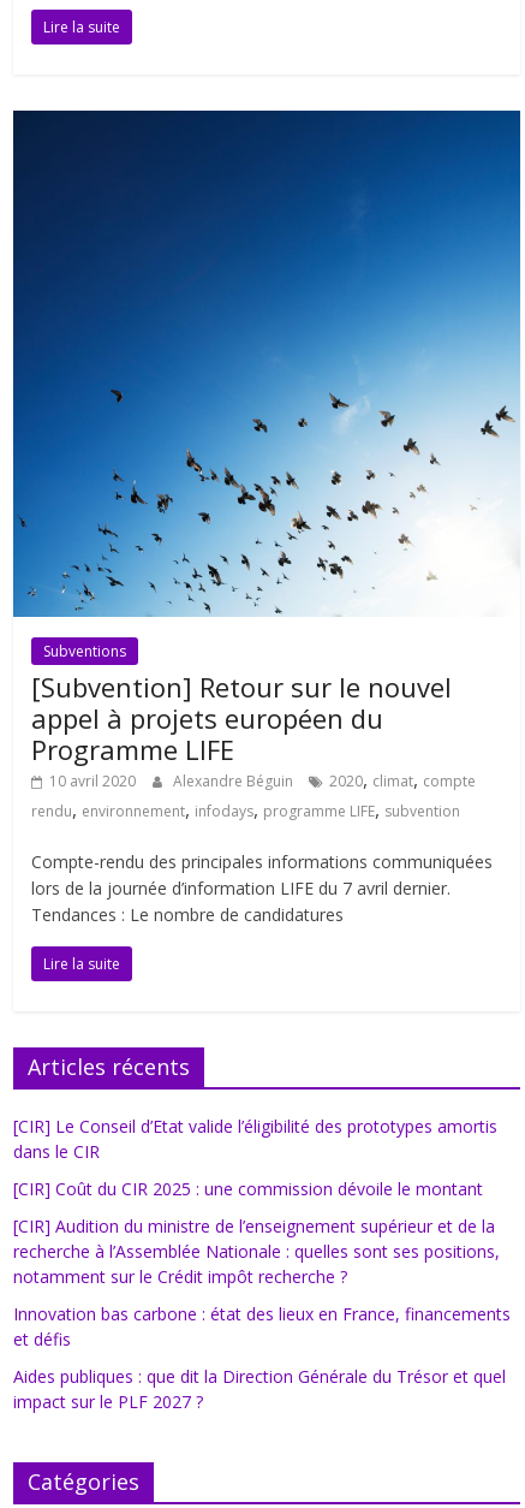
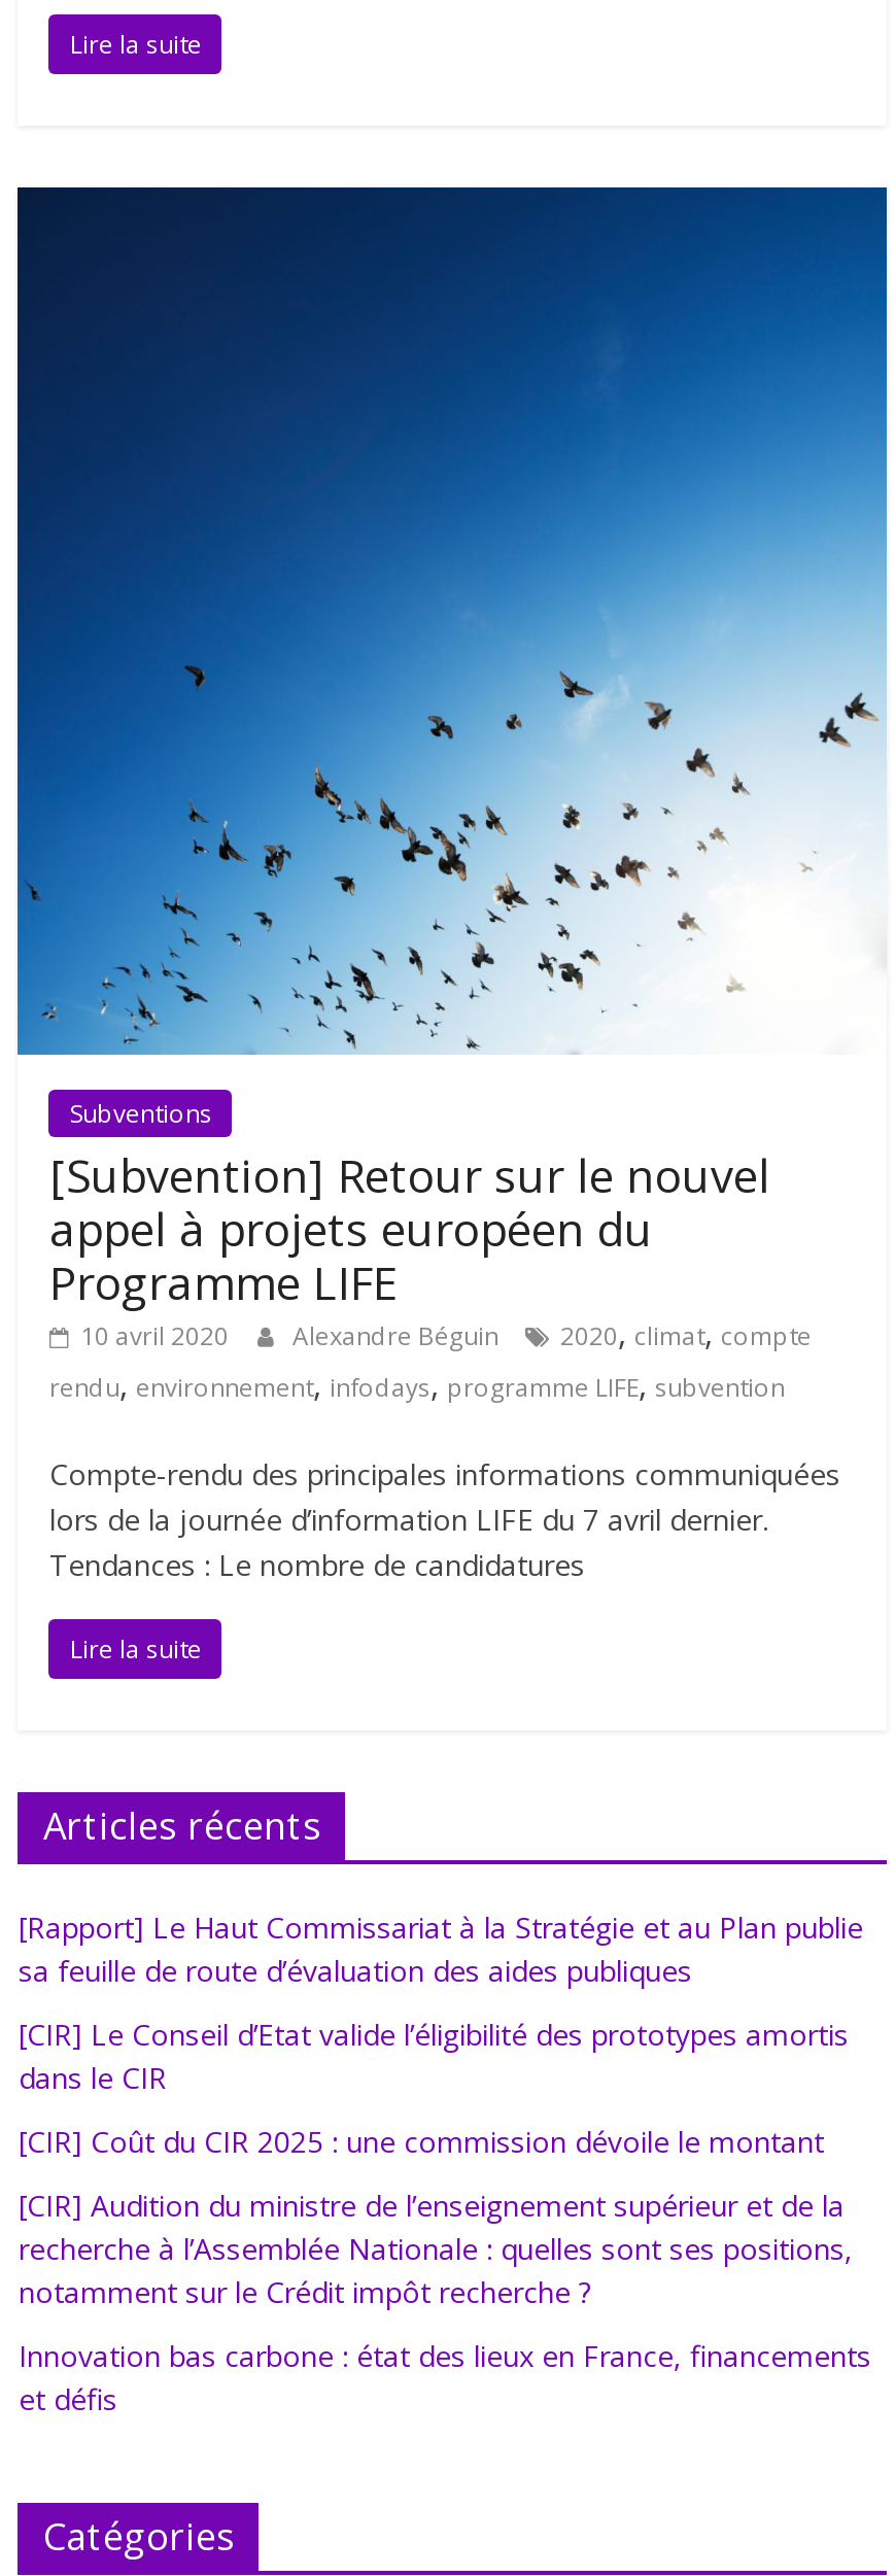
none -> [18,1908,863,1991] [Rapport] Le Haut Commissariat à la Stratégie et au Plan publie | sa feuille de route d’évaluation des aides publiques
moved [14,1115,511,1351] -> [18,2015,871,2419]: [CIR] Le Conseil d’Etat valide l’éligibilité des prototypes amortis | dans le CIR | [CIR] Coût du CIR 2025 : une commission dévoile le montant | [CIR] Audition du ministre de l’enseignement supérieur et de la | recherche à l’Assemblée Nationale : quelles sont ses positions, | notamment sur le Crédit impôt recherche ? | Innovation bas carbone : état des lieux en France, financements | et défis
[14,1365,506,1413] Aides publiques : que dit la Direction Générale du Trésor et quel | impact sur le PLF 2027 ? -> none

